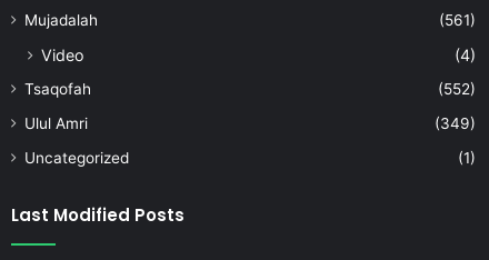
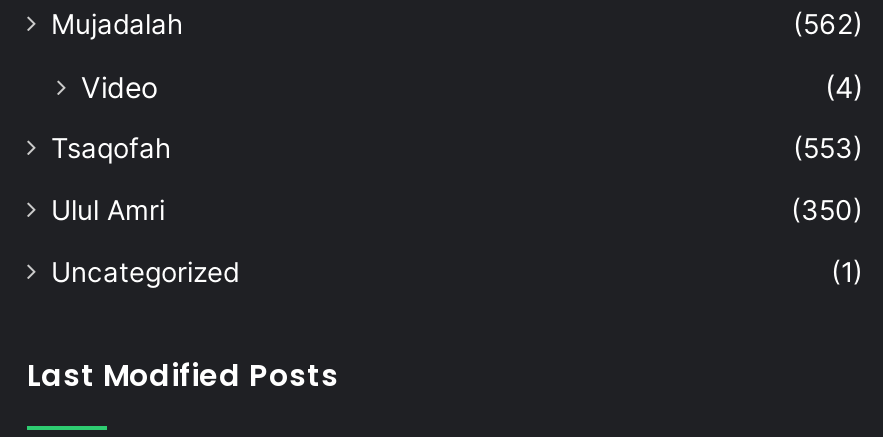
[439,11,476,28] (561) -> [793,9,863,41] (562)
[438,79,476,97] (552) -> [793,133,863,165] (553)
[435,114,476,132] (349) -> [791,195,863,227] (350)

